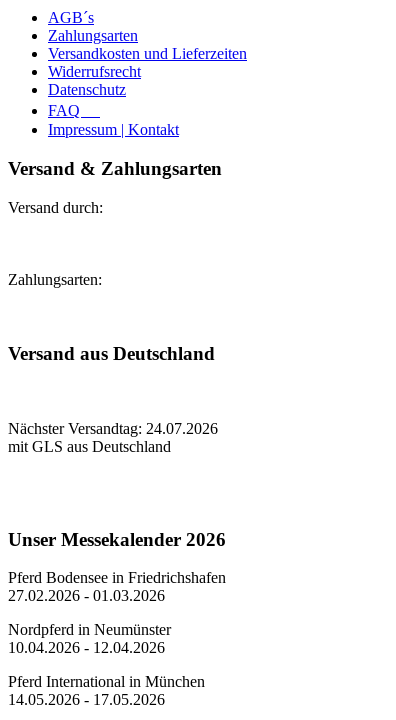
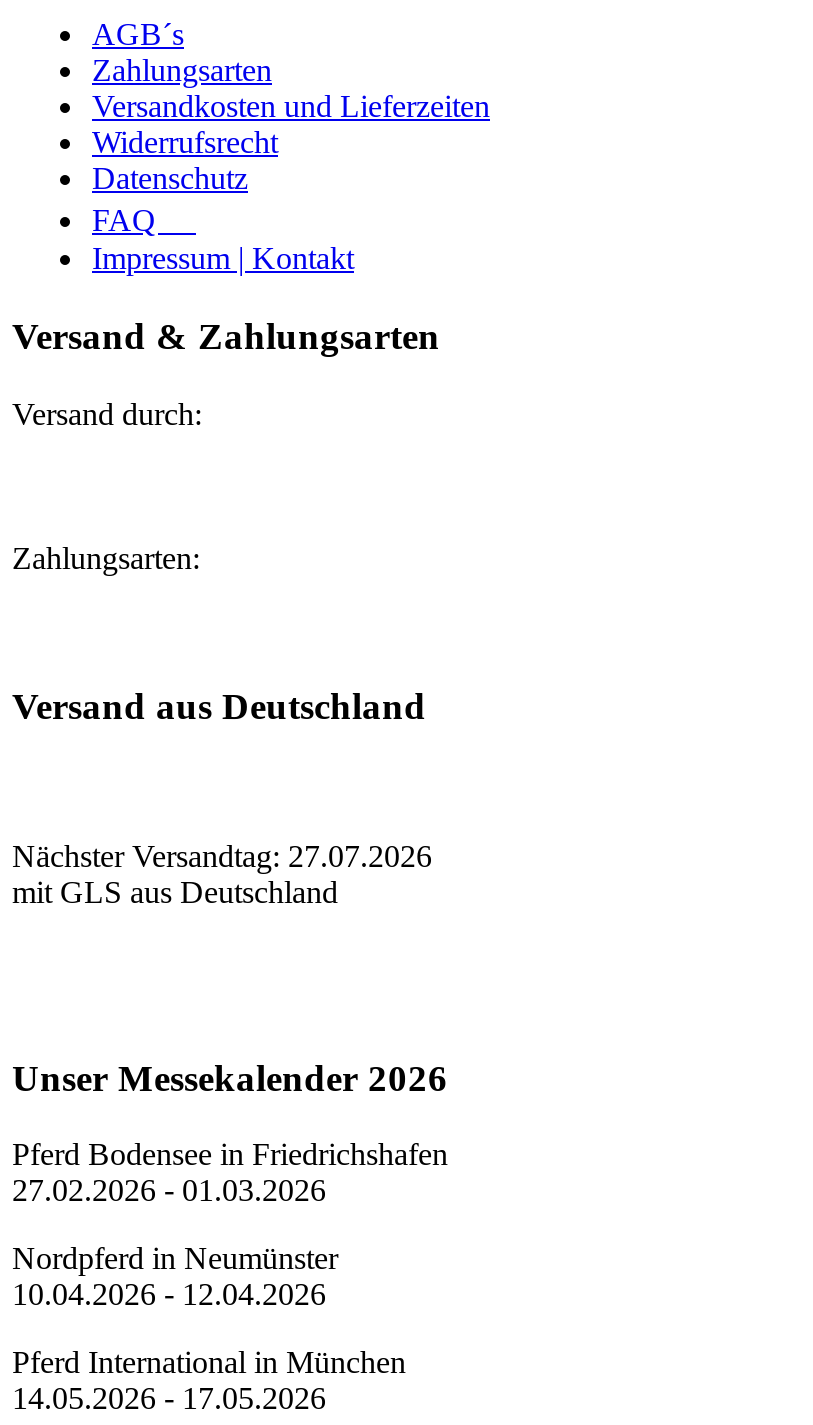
[8,420,218,437] Nächster Versandtag: 24.07.2026 -> [12,839,432,873] Nächster Versandtag: 27.07.2026

